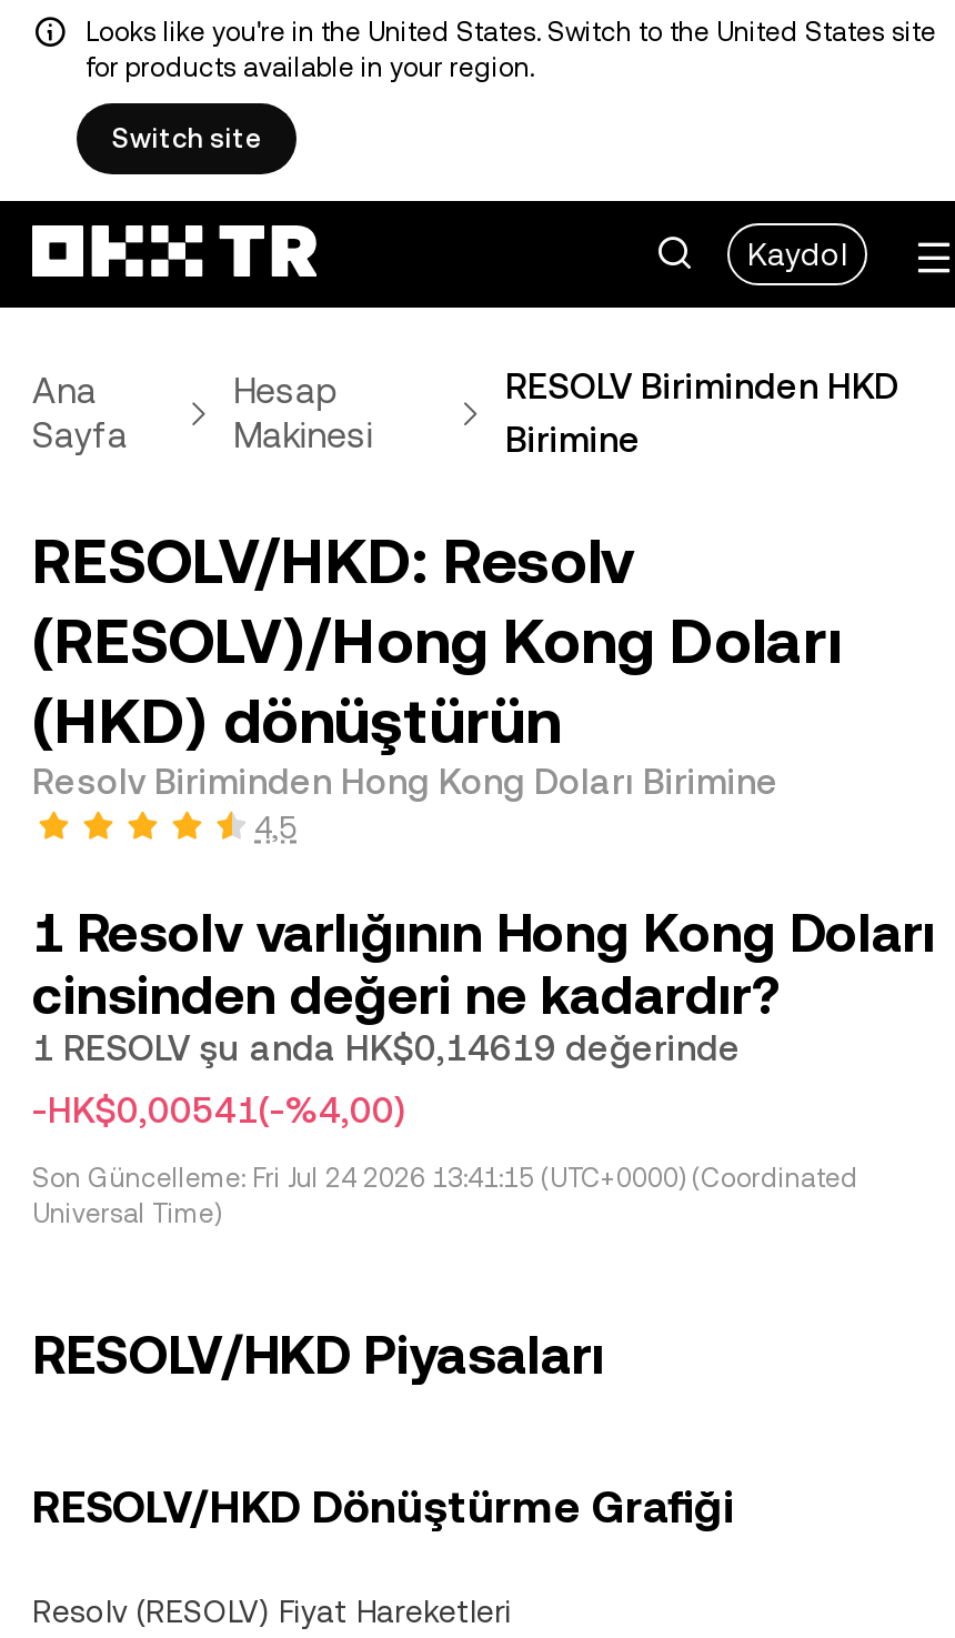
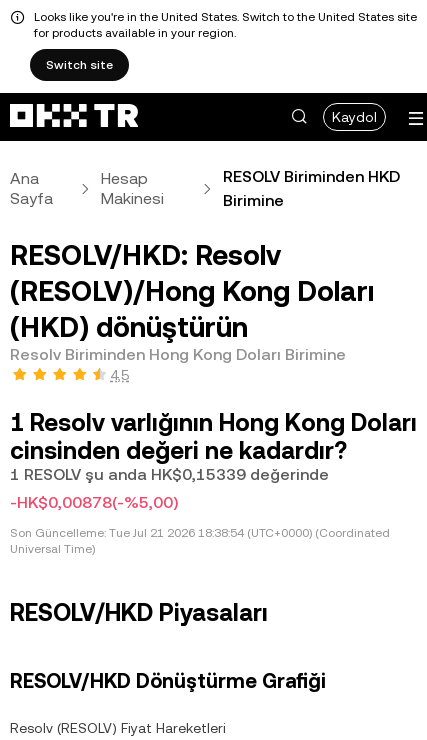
[32,1027,741,1069] 1 RESOLV şu anda HK$0,14619 değerinde -> [10,465,329,484] 1 RESOLV şu anda HK$0,15339 değerinde
[32,1089,405,1132] -HK$0,00541(-%4,00) -> [10,493,178,512] -HK$0,00878(-%5,00)
[32,1163,858,1194] Son Güncelleme: Fri Jul 24 2026 13:41:15 (UTC+0000) (Coordinated -> [10,526,390,540] Son Güncelleme: Tue Jul 21 2026 18:38:54 (UTC+0000) (Coordinated

